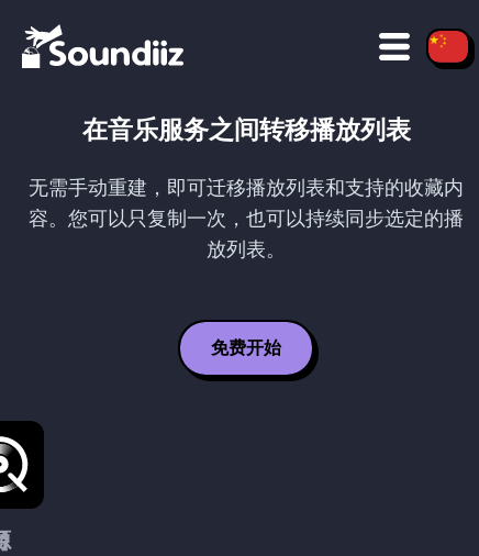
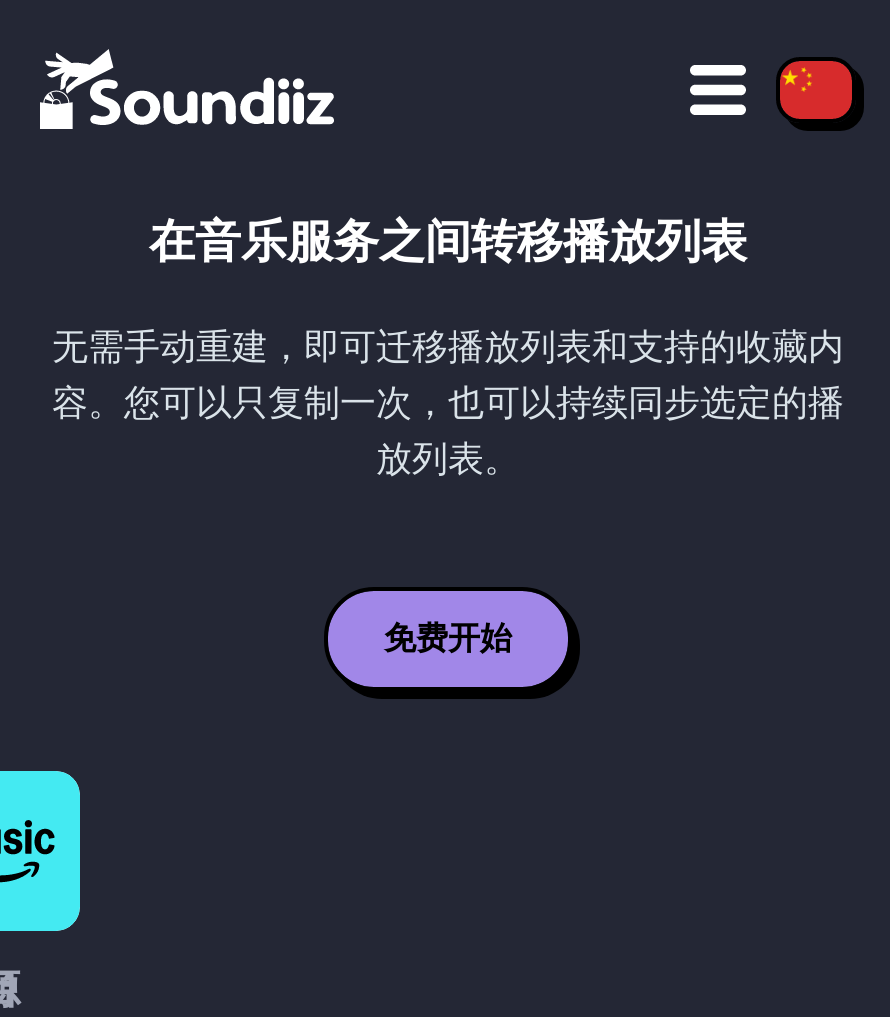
[3,421,44,509] [image] -> [6,769,82,933] [image]

